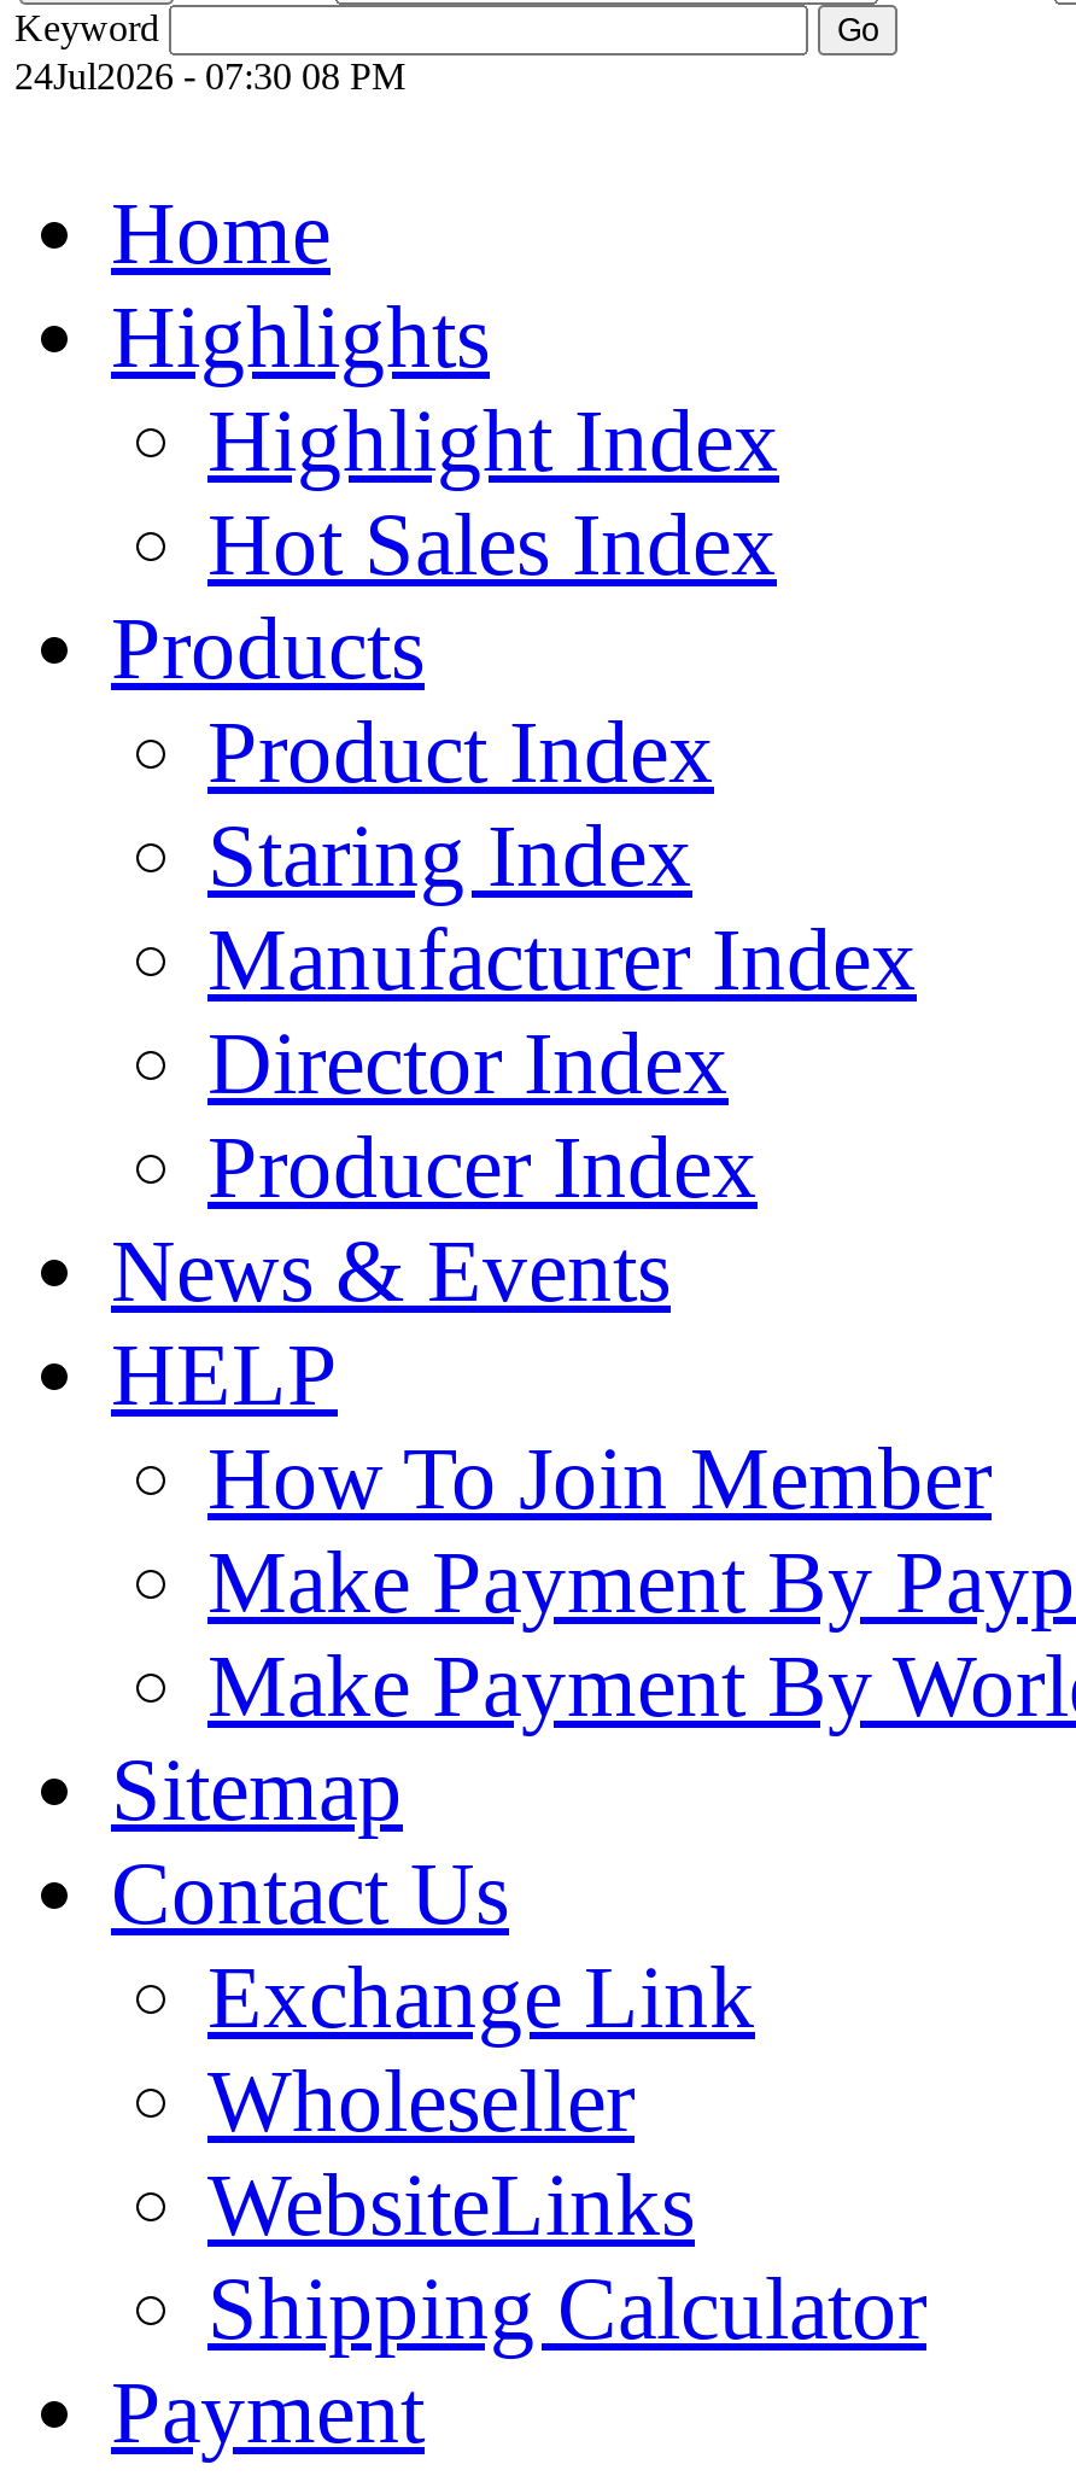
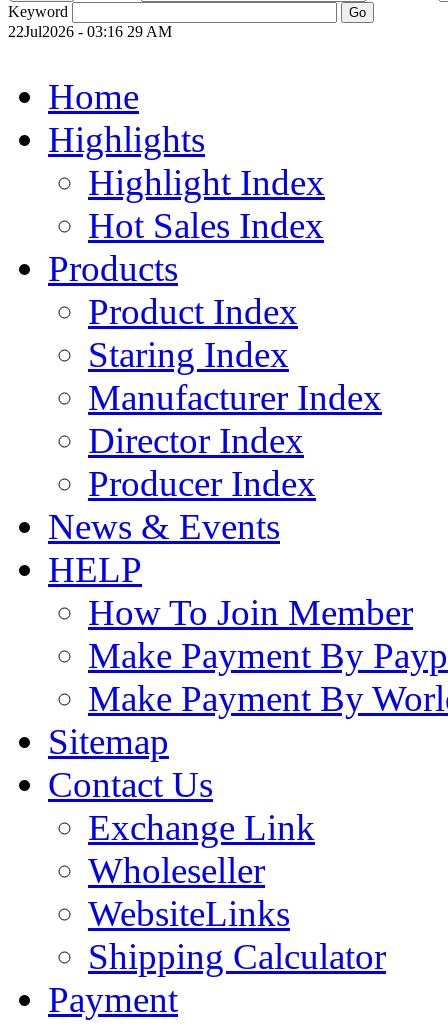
[14,56,405,97] 24Jul2026 - 07:30 08 PM -> [8,23,172,40] 22Jul2026 - 03:16 29 AM

